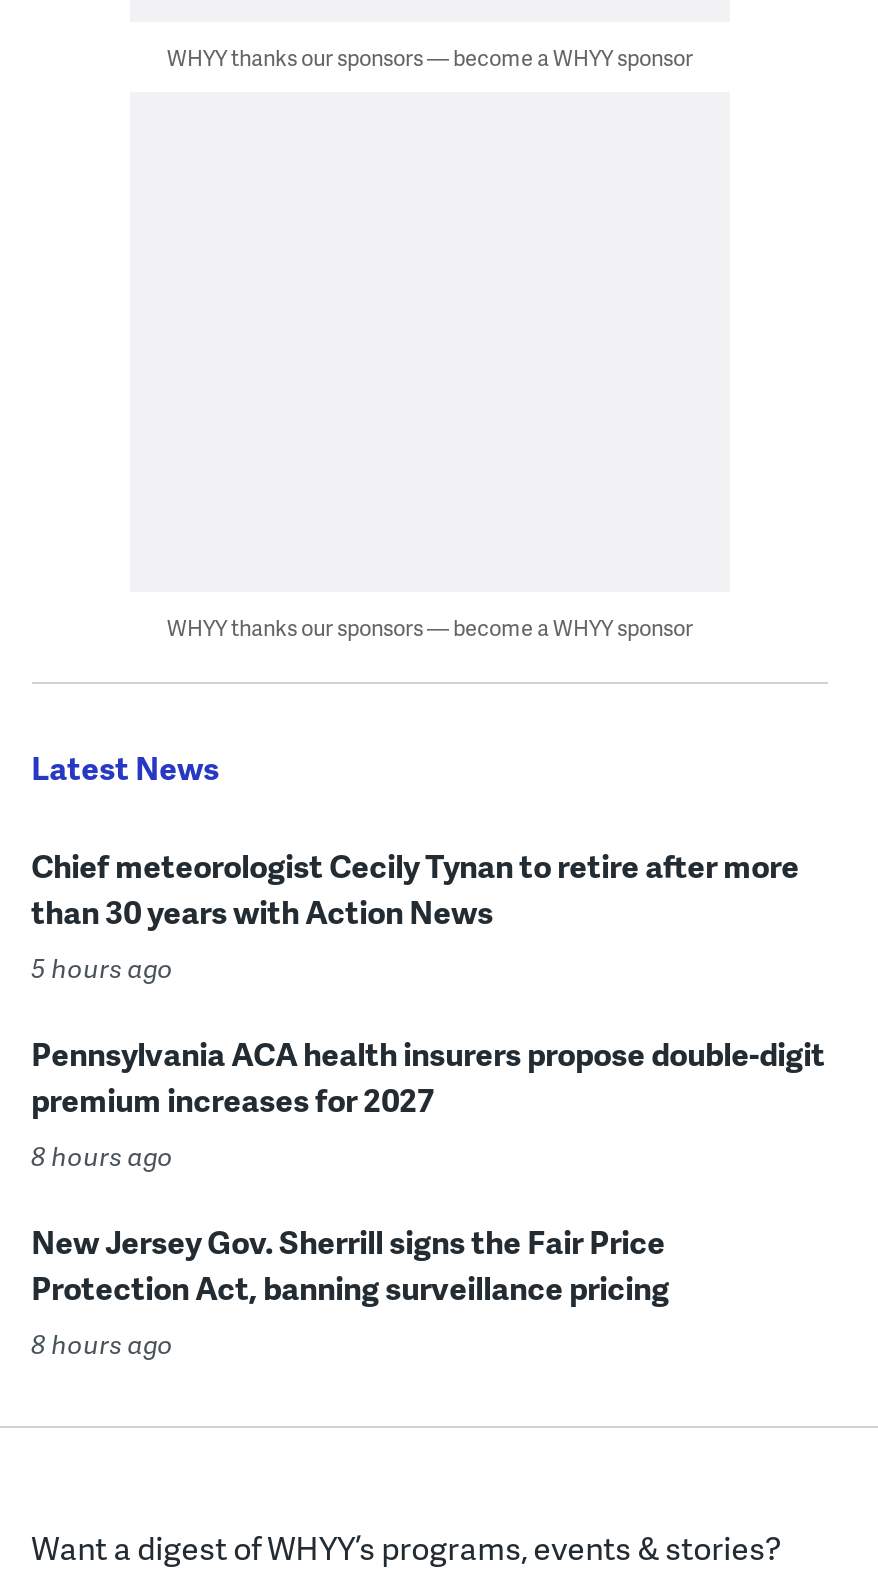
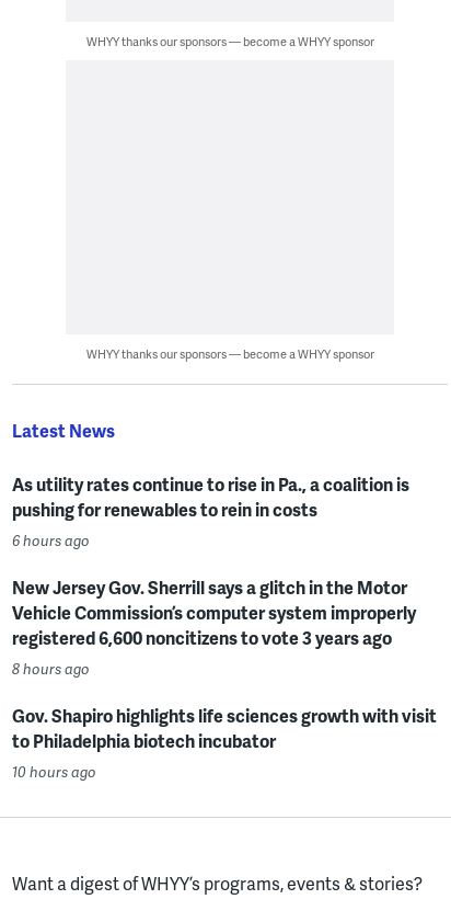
[31,843,799,987] Chief meteorologist Cecily Tynan to retire after more | than 30 years with Action News | 5 hours ago -> [12,472,409,551] As utility rates continue to rise in Pa., a coalition is | pushing for renewables to rein in costs | 6 hours ago
[31,1031,825,1123] Pennsylvania ACA health insurers propose double-digit | premium increases for 2027 -> [12,575,416,650] New Jersey Gov. Sherrill says a glitch in the Motor | Vehicle Commission’s computer system improperly | registered 6,600 noncitizens to vote 3 years ago
[31,1219,669,1363] New Jersey Gov. Sherrill signs the Fair Price | Protection Act, banning surveillance pricing | 8 hours ago -> [12,703,436,782] Gov. Shapiro highlights life sciences growth with visit | to Philadelphia biotech incubator | 10 hours ago

